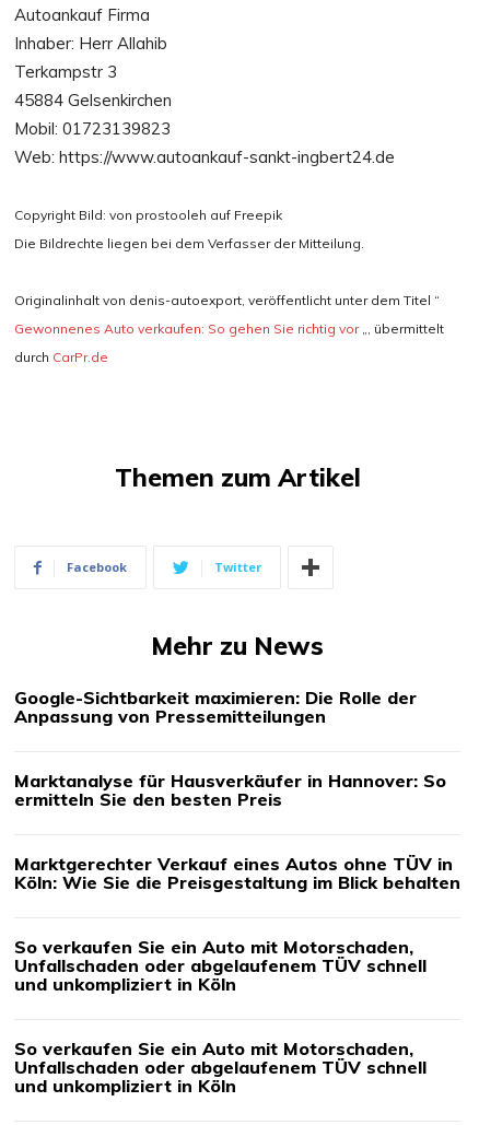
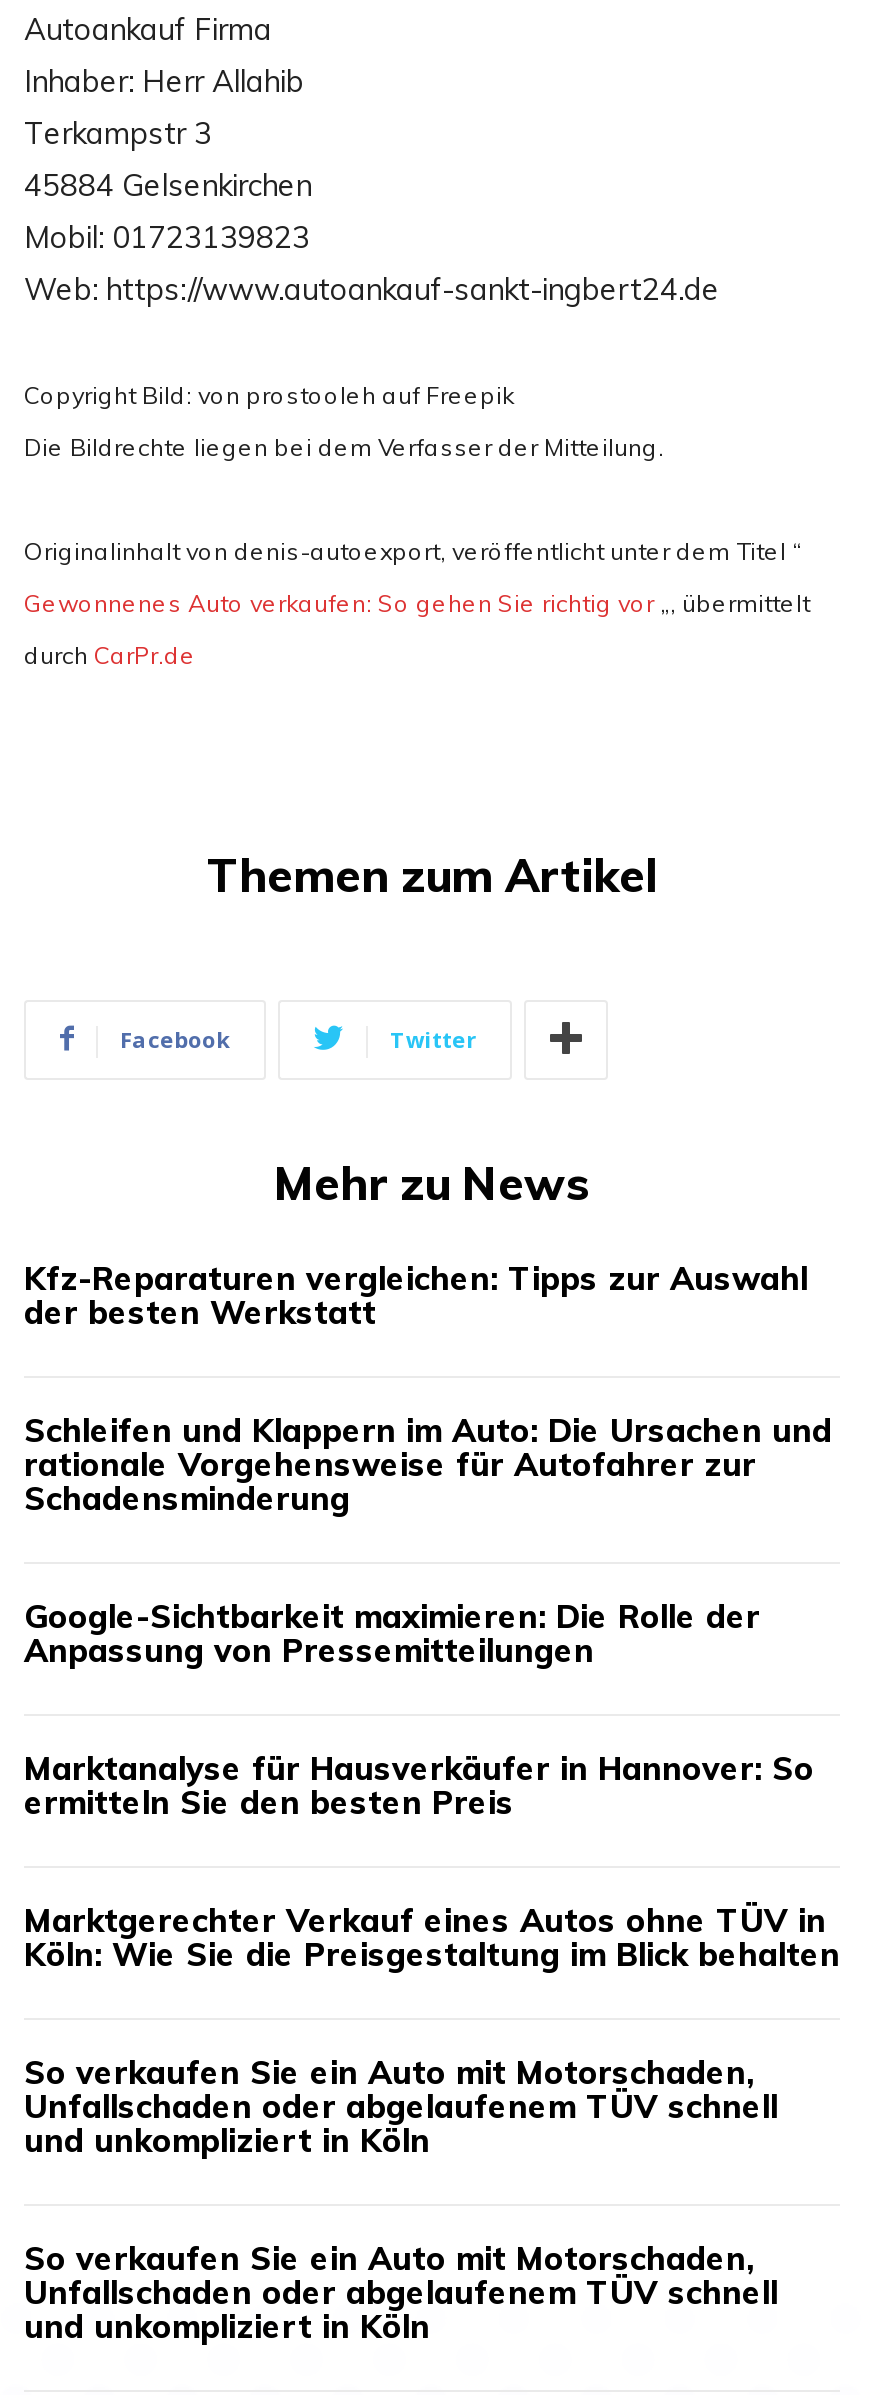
none -> [24,1257,832,1517] Kfz-Reparaturen vergleichen: Tipps zur Auswahl | der besten Werkstatt | Schleifen und Klappern im Auto: Die Ursachen und | rationale Vorgehensweise für Autofahrer zur | Schadensminderung

